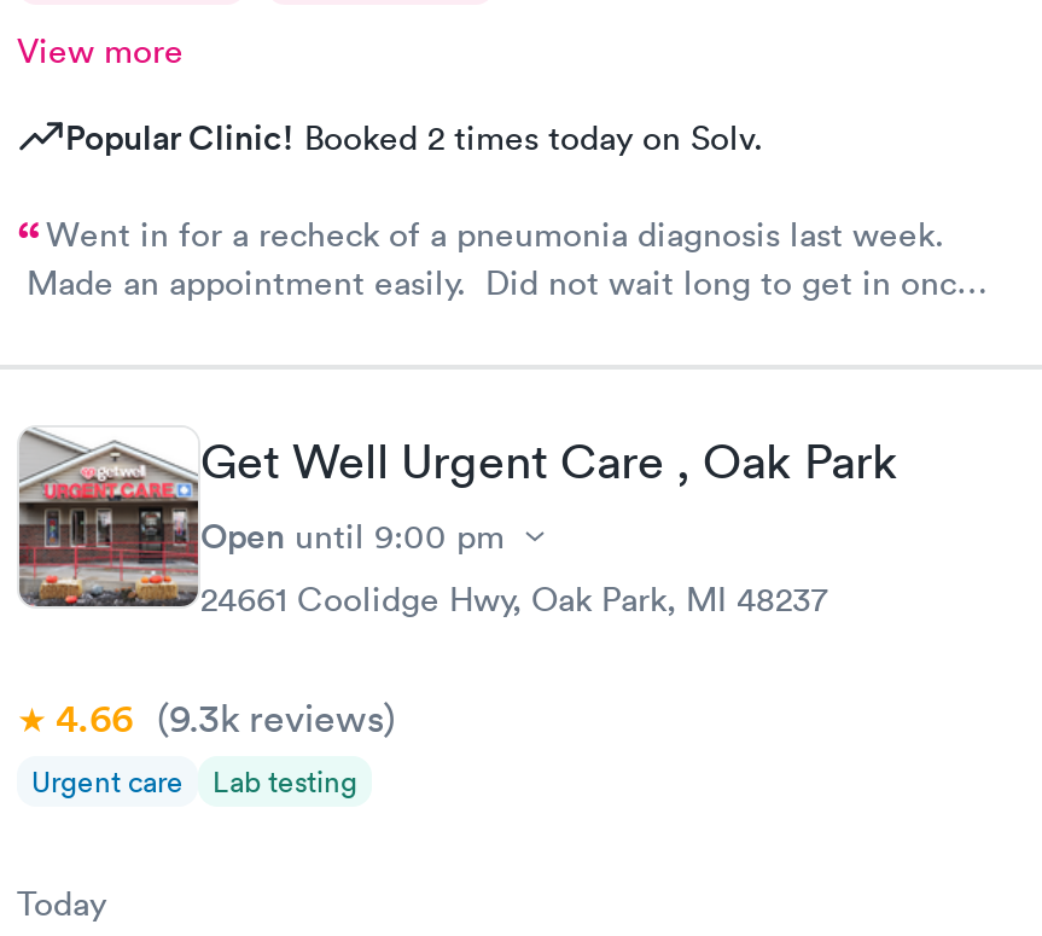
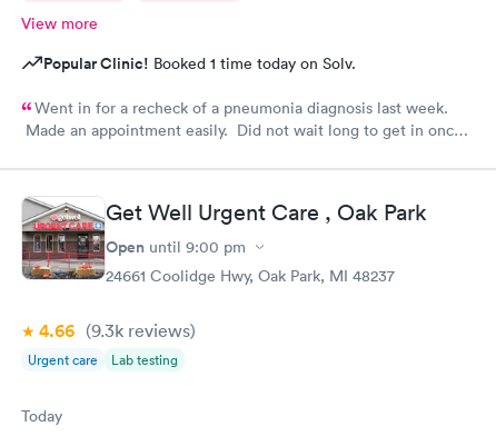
[65,112,763,161] Popular Clinic! Booked 2 times today on Solv. -> [43,52,356,74] Popular Clinic! Booked 1 time today on Solv.

